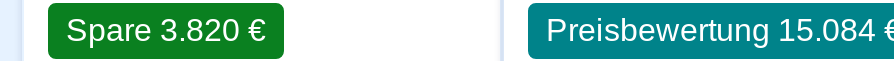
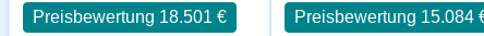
[66,13,266,47] Spare 3.820 € -> [33,7,227,26] Preisbewertung 18.501 €

